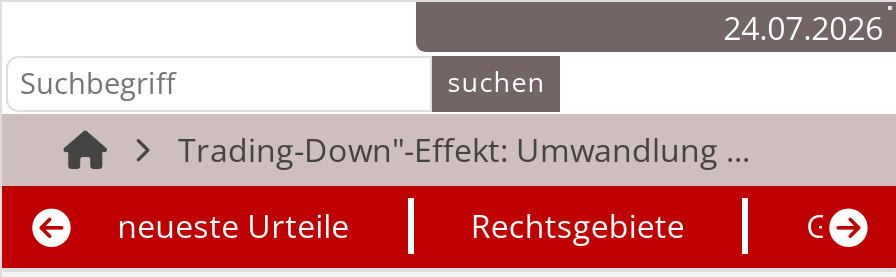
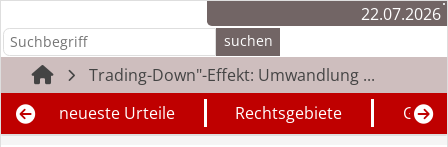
[723,5,883,49] 24.07.2026 -> [361,3,441,25] 22.07.2026

